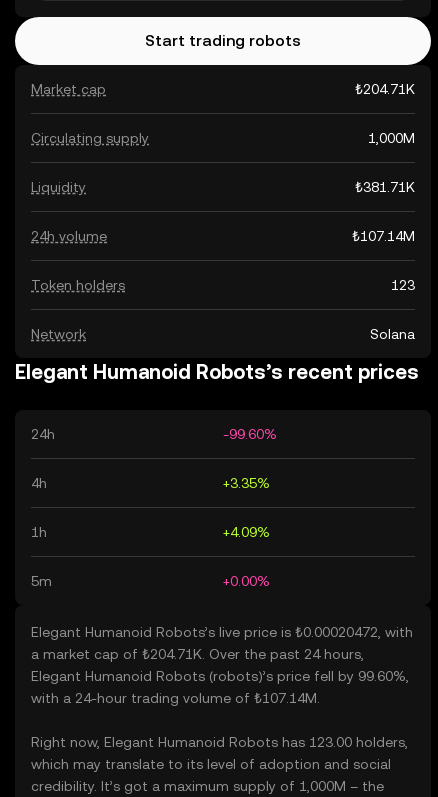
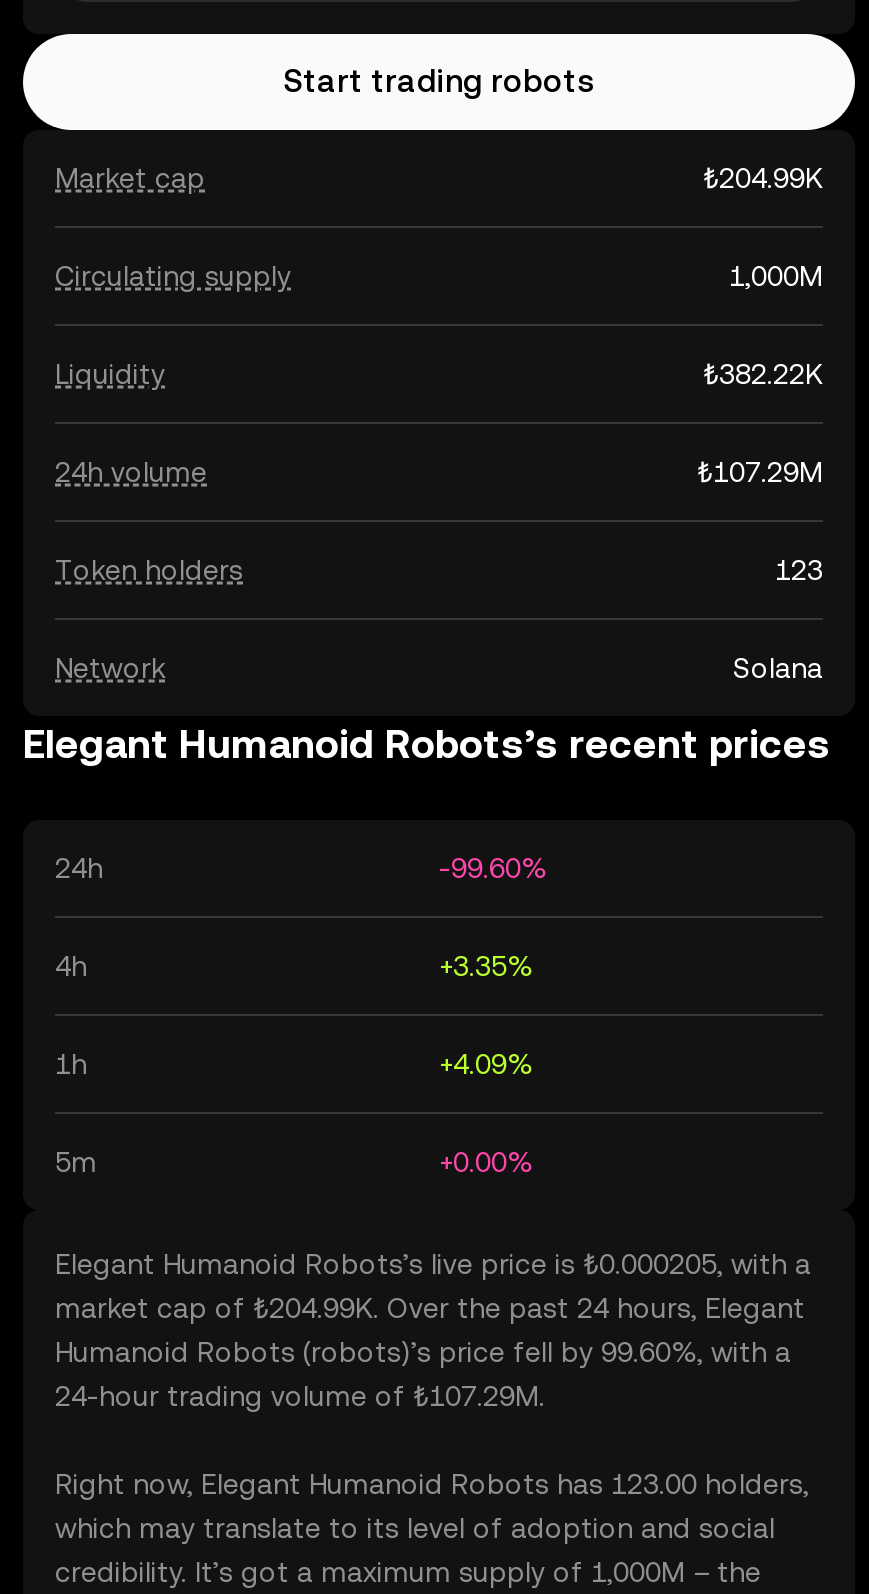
[355,81,415,97] ₺204.71K -> [703,162,823,194] ₺204.99K
[355,179,415,195] ₺381.71K -> [703,358,823,390] ₺382.22K
[352,228,415,244] ₺107.14M -> [697,456,823,488] ₺107.29M
[31,624,413,706] Elegant Humanoid Robots’s live price is ₺0.00020472, with | a market cap of ₺204.71K. Over the past 24 hours, | Elegant Humanoid Robots (robots)’s price fell by 99.60%, | with a 24-hour trading volume of ₺107.14M. -> [55,1248,811,1412] Elegant Humanoid Robots’s live price is ₺0.000205, with a | market cap of ₺204.99K. Over the past 24 hours, Elegant | Humanoid Robots (robots)’s price fell by 99.60%, with a | 24-hour trading volume of ₺107.29M.

